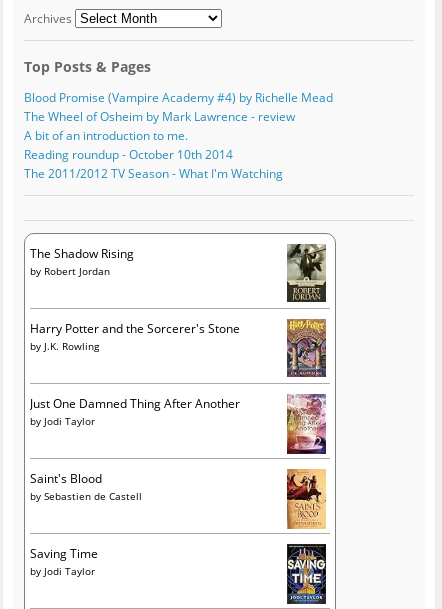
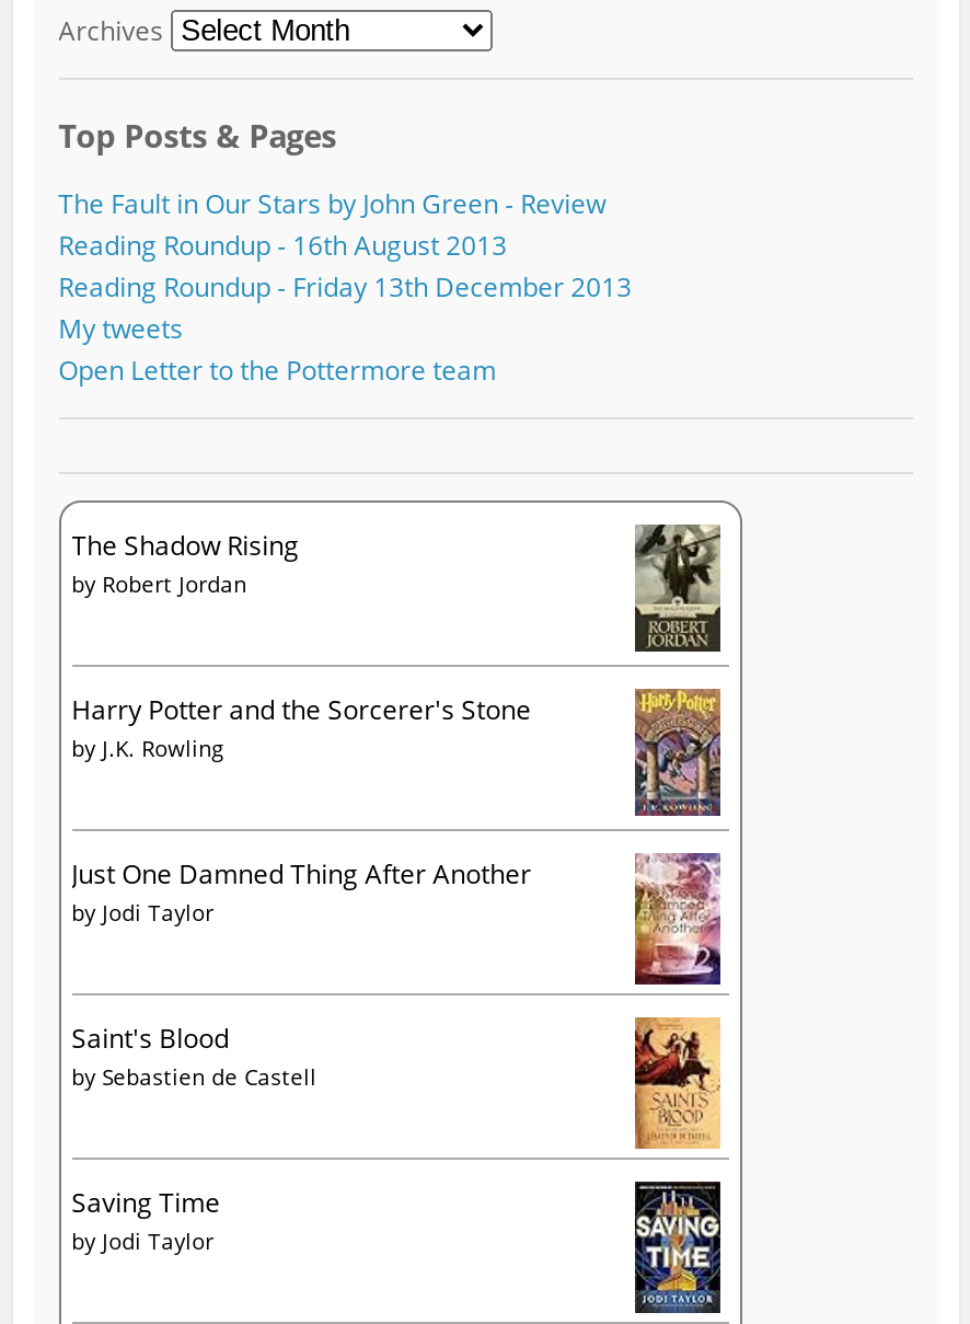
[24,89,333,182] Blood Promise (Vampire Academy #4) by Richelle Mead | The Wheel of Osheim by Mark Lawrence - review | A bit of an introduction to me. | Reading roundup - October 10th 2014 | The 2011/2012 TV Season - What I'm Watching -> [58,185,632,389] The Fault in Our Stars by John Green - Review | Reading Roundup - 16th August 2013 | Reading Roundup - Friday 13th December 2013 | My tweets | Open Letter to the Pottermore team

